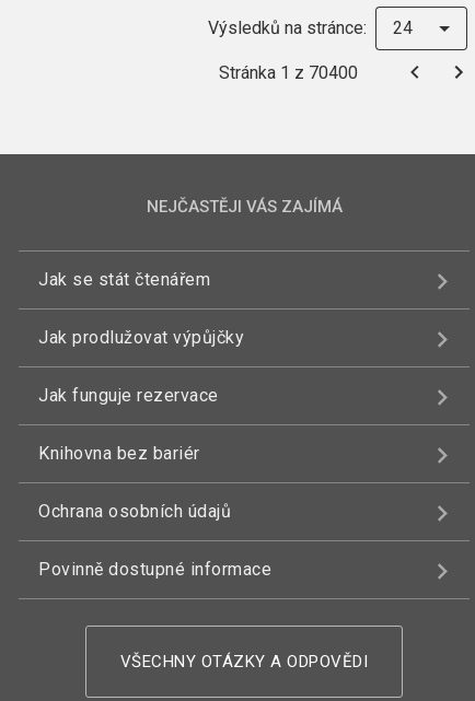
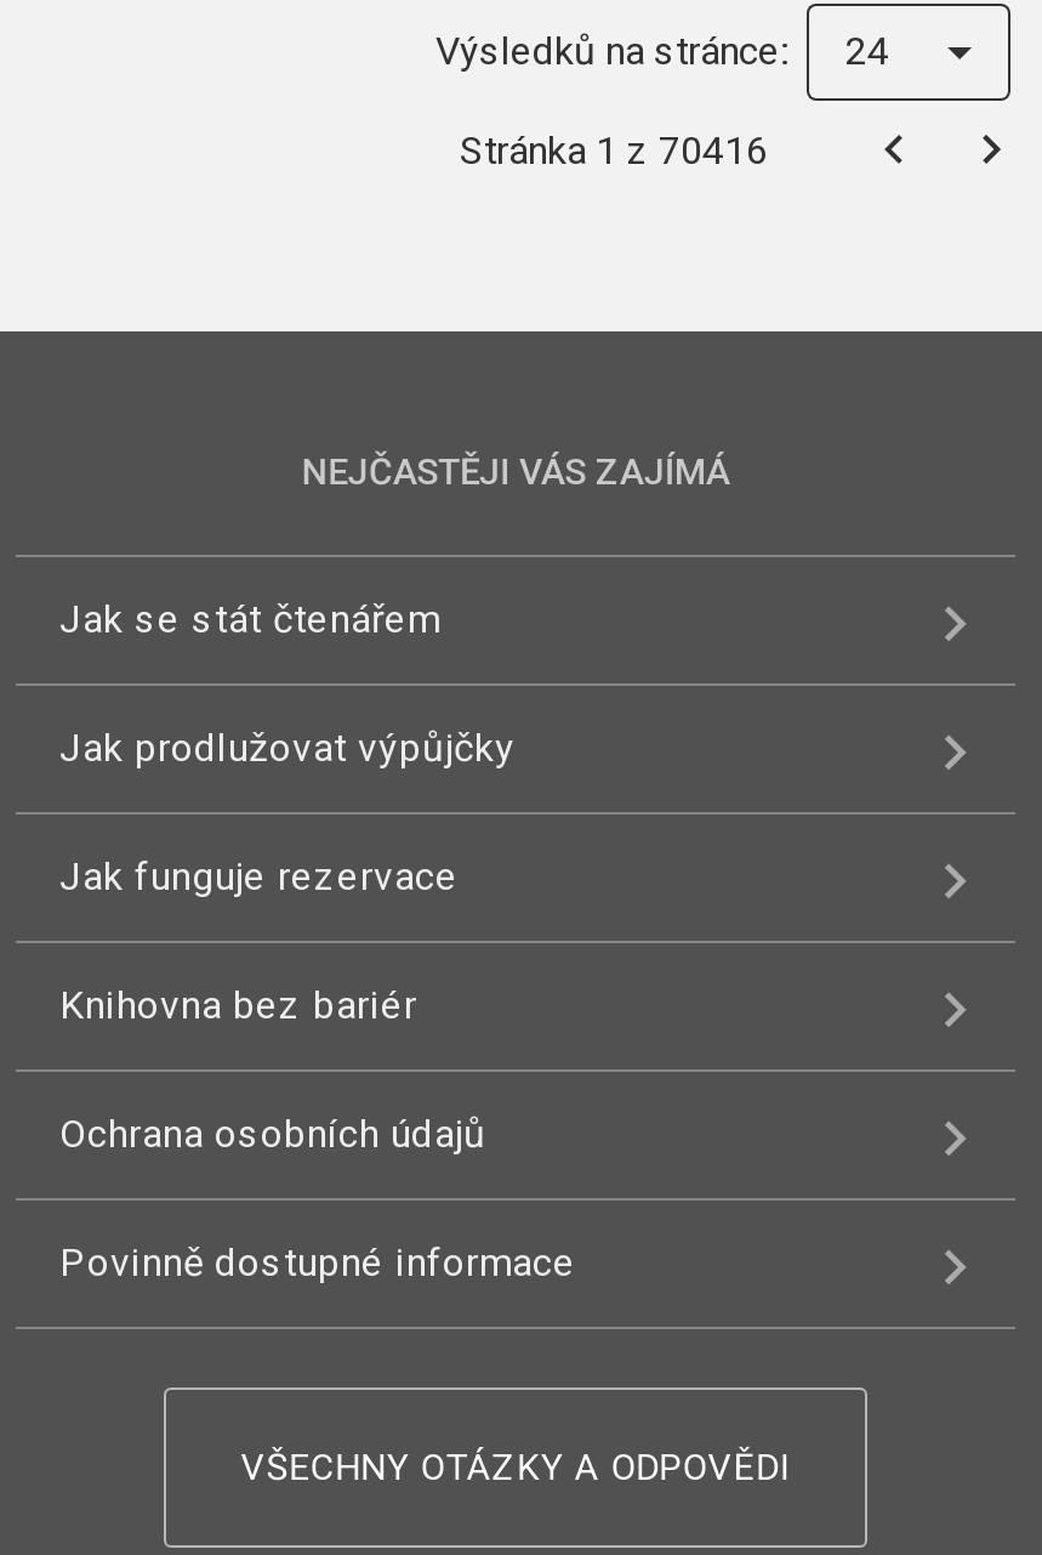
[219,62,358,83] Stránka 1 z 70400 -> [460,126,768,172] Stránka 1 z 70416

